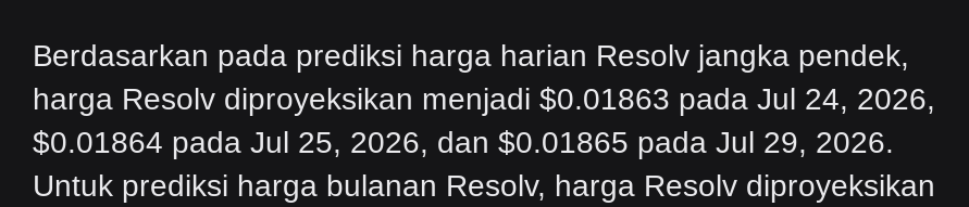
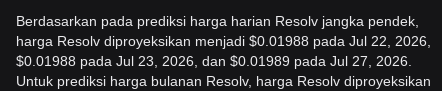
[33,81,935,116] harga Resolv diproyeksikan menjadi $0.01863 pada Jul 24, 2026, -> [16,33,431,49] harga Resolv diproyeksikan menjadi $0.01988 pada Jul 22, 2026,
[33,125,894,159] $0.01864 pada Jul 25, 2026, dan $0.01865 pada Jul 29, 2026. -> [16,53,412,69] $0.01988 pada Jul 23, 2026, dan $0.01989 pada Jul 27, 2026.

